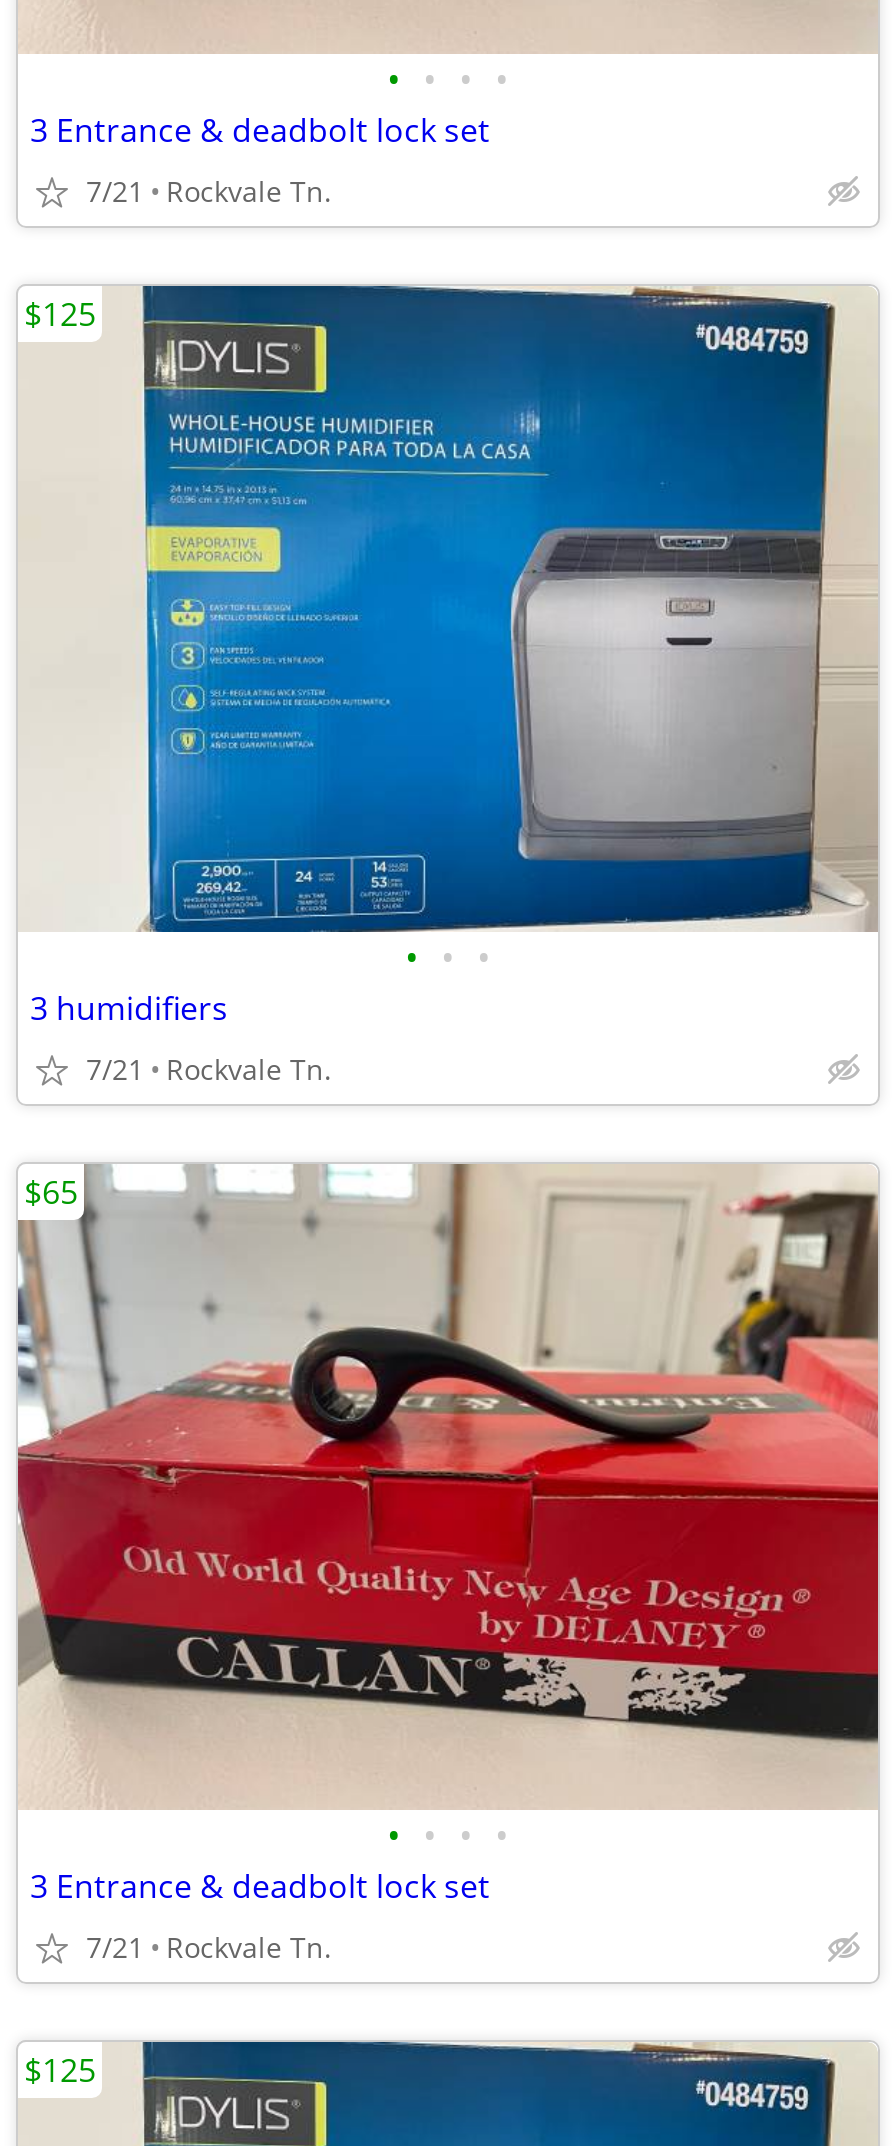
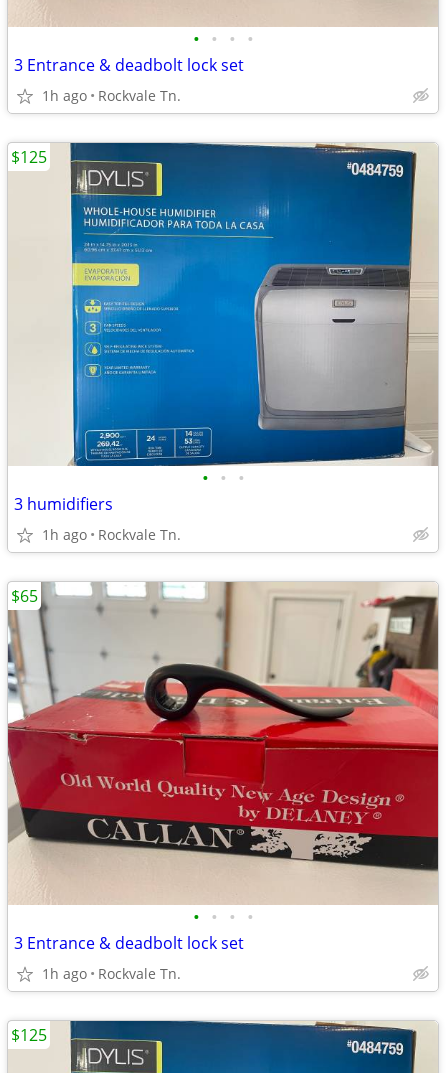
[86,172,332,210] 7/21 Rockvale Tn. -> [42,86,181,105] 1h ago Rockvale Tn.
[86,1050,332,1088] 7/21 Rockvale Tn. -> [42,525,181,544] 1h ago Rockvale Tn.
[86,1928,332,1966] 7/21 Rockvale Tn. -> [42,964,181,983] 1h ago Rockvale Tn.

